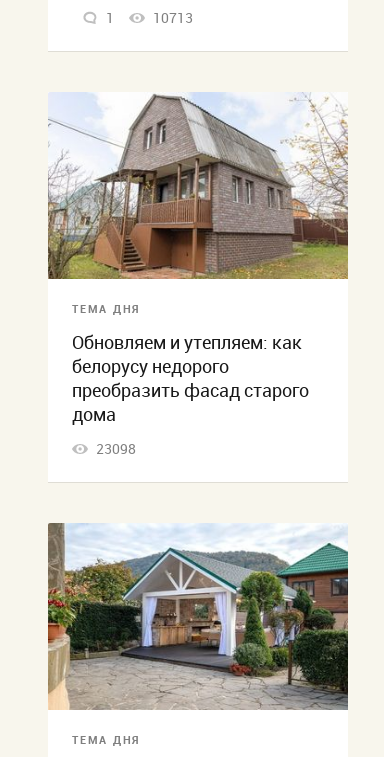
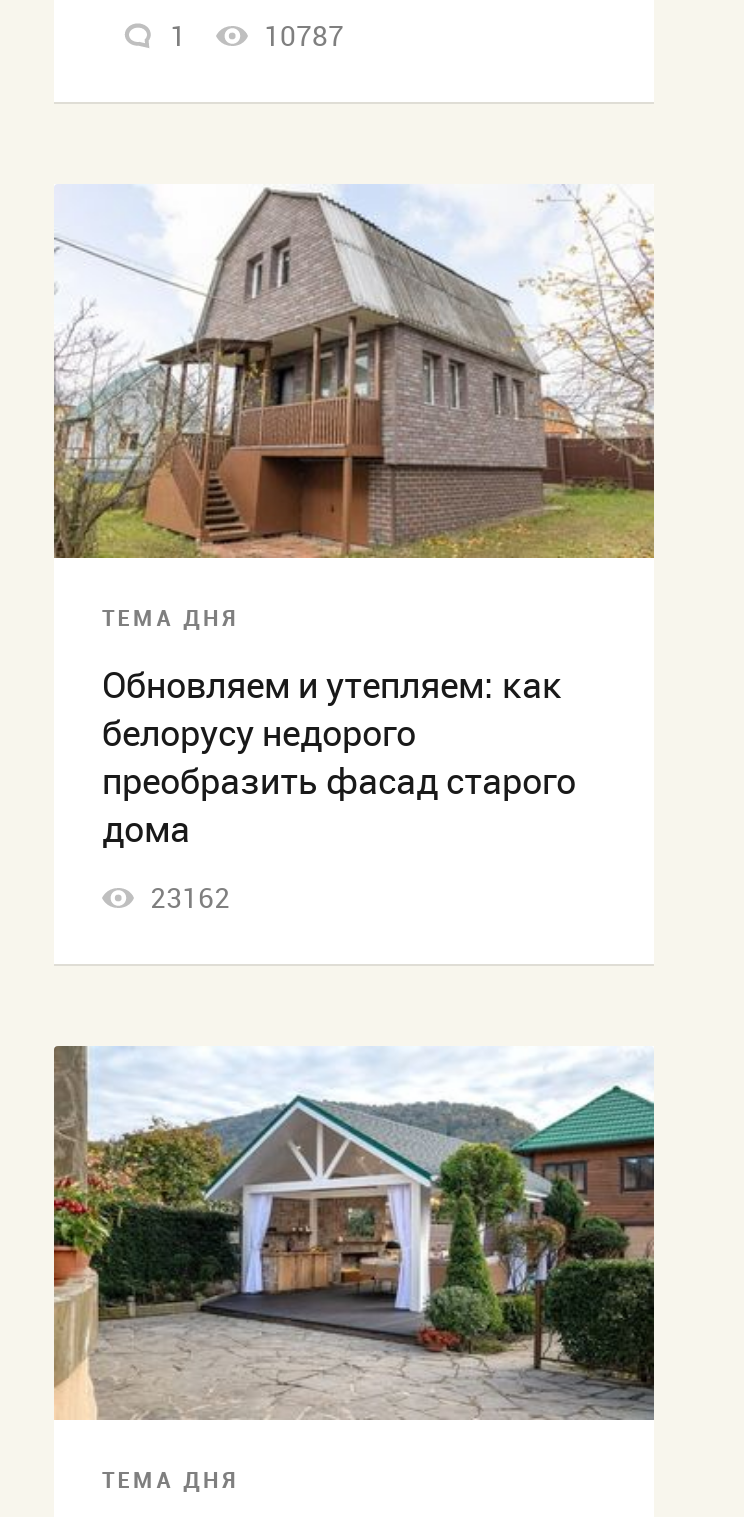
[153,10,193,26] 10713 -> [264,20,344,52] 10787
[96,441,136,457] 23098 -> [150,882,230,914] 23162

